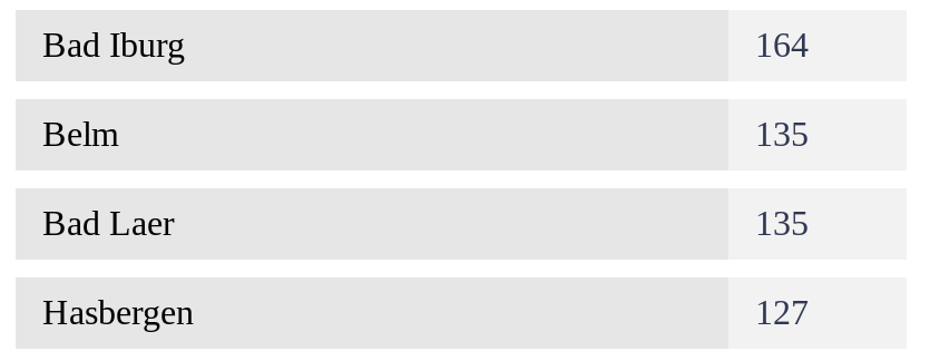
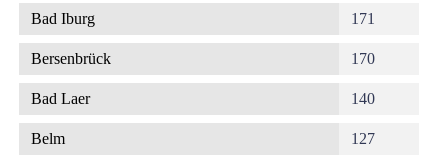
[755,26,809,64] 164 -> [351,10,375,27] 171
[42,115,809,153] Belm | 135 -> [31,50,375,67] Bersenbrück | 170
[755,205,809,242] 135 -> [351,90,375,107] 140
[42,294,194,332] Hasbergen -> [31,130,65,147] Belm

